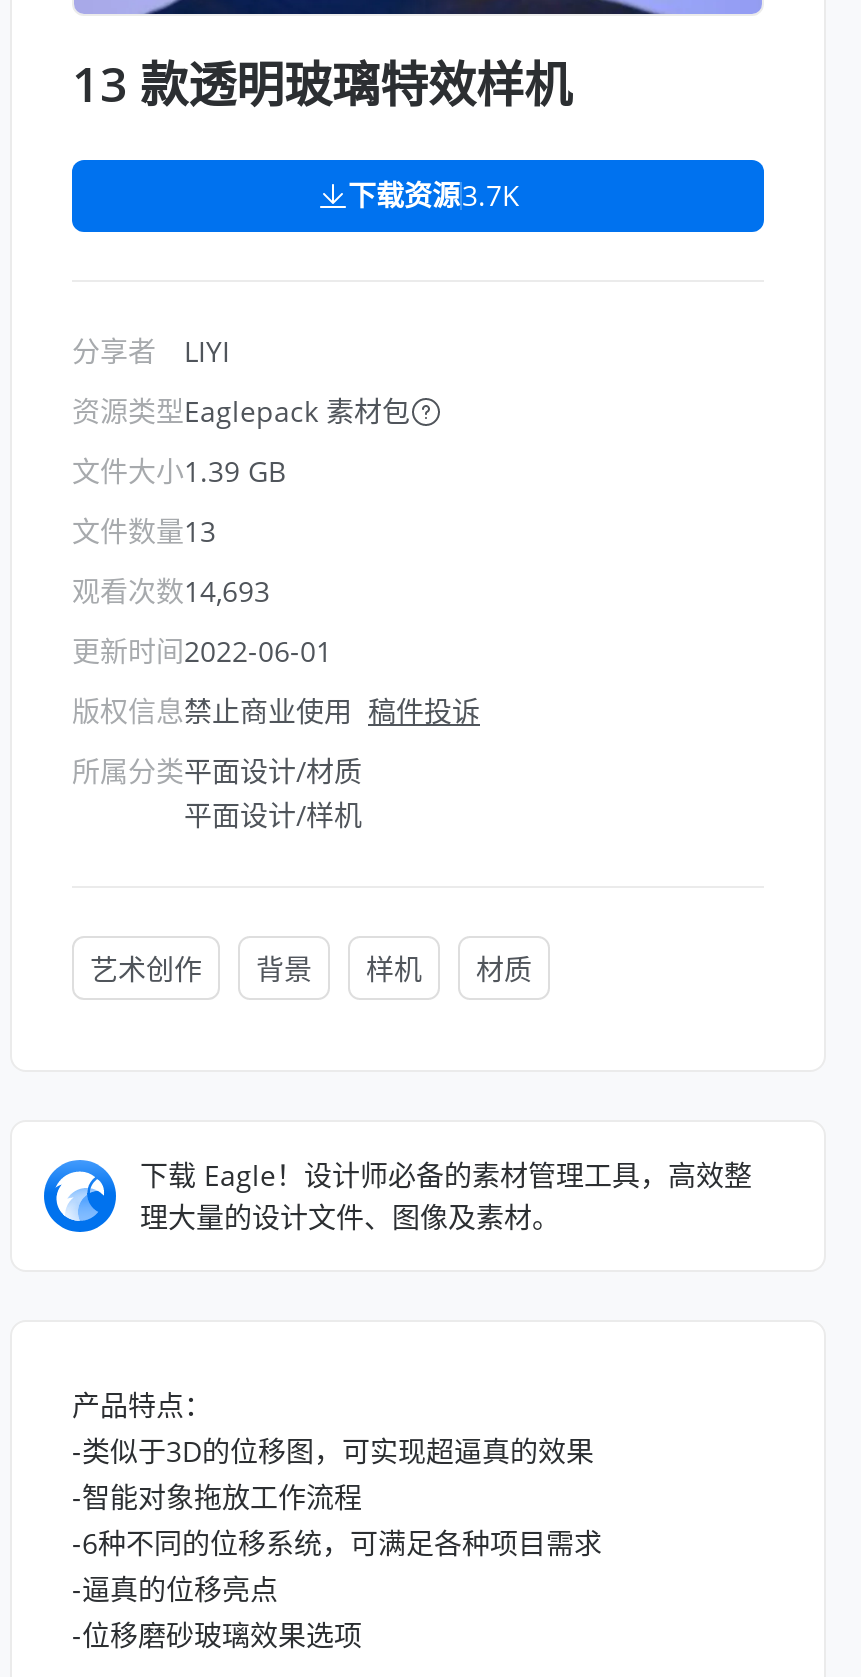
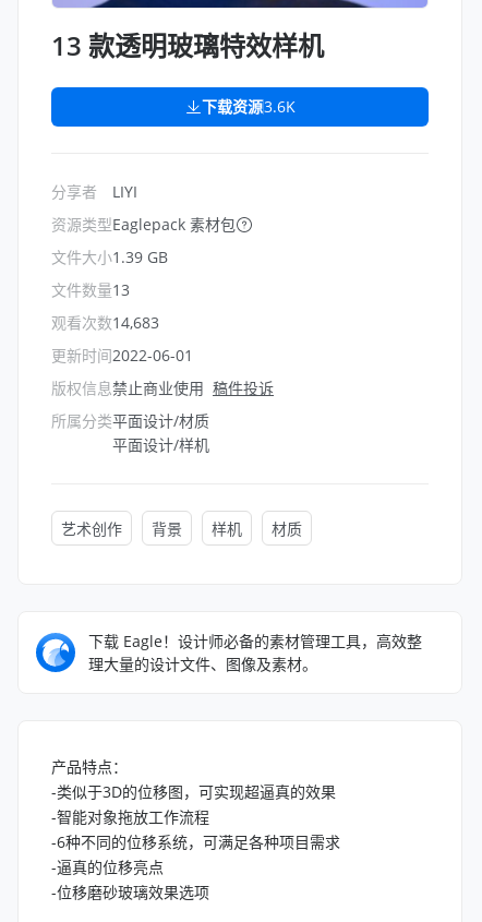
[348,177,520,215] 下载资源3.7K -> [202,96,296,117] 下载资源3.6K
[72,573,270,611] 观看次数 14,693 -> [51,312,159,333] 观看次数 14,683

